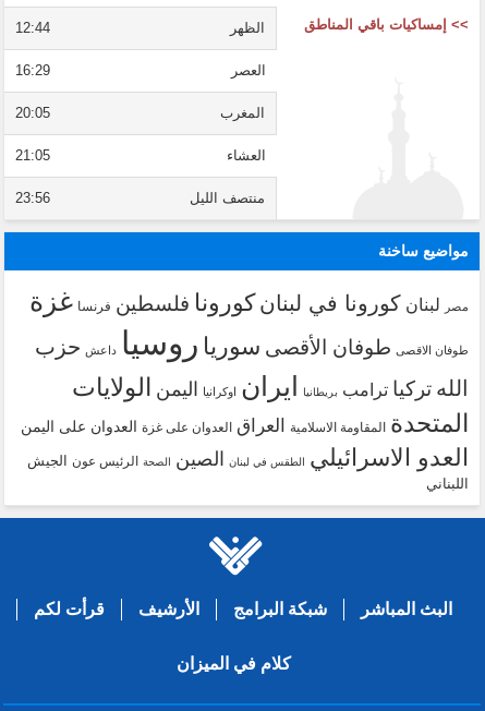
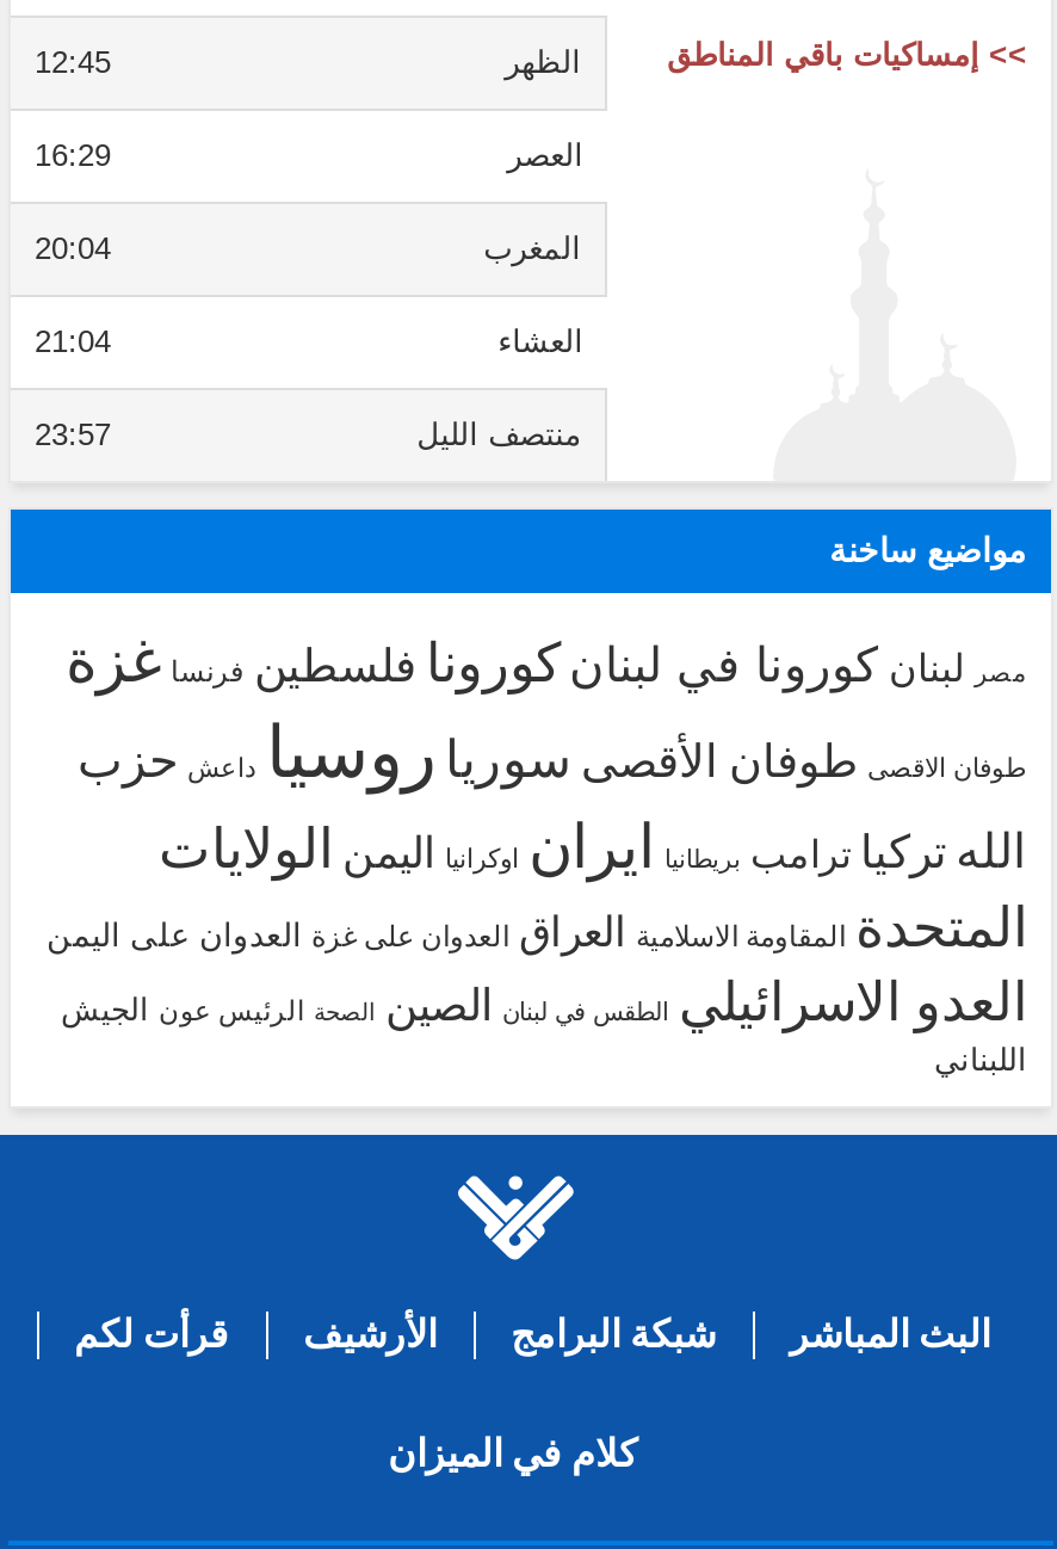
[16,19,51,36] 12:44 -> [37,43,113,79] 12:45
[16,104,51,121] 20:05 -> [37,230,113,265] 20:04
[16,147,51,163] 21:05 -> [37,323,113,358] 21:04
[16,189,51,206] 23:56 -> [37,416,113,452] 23:57

